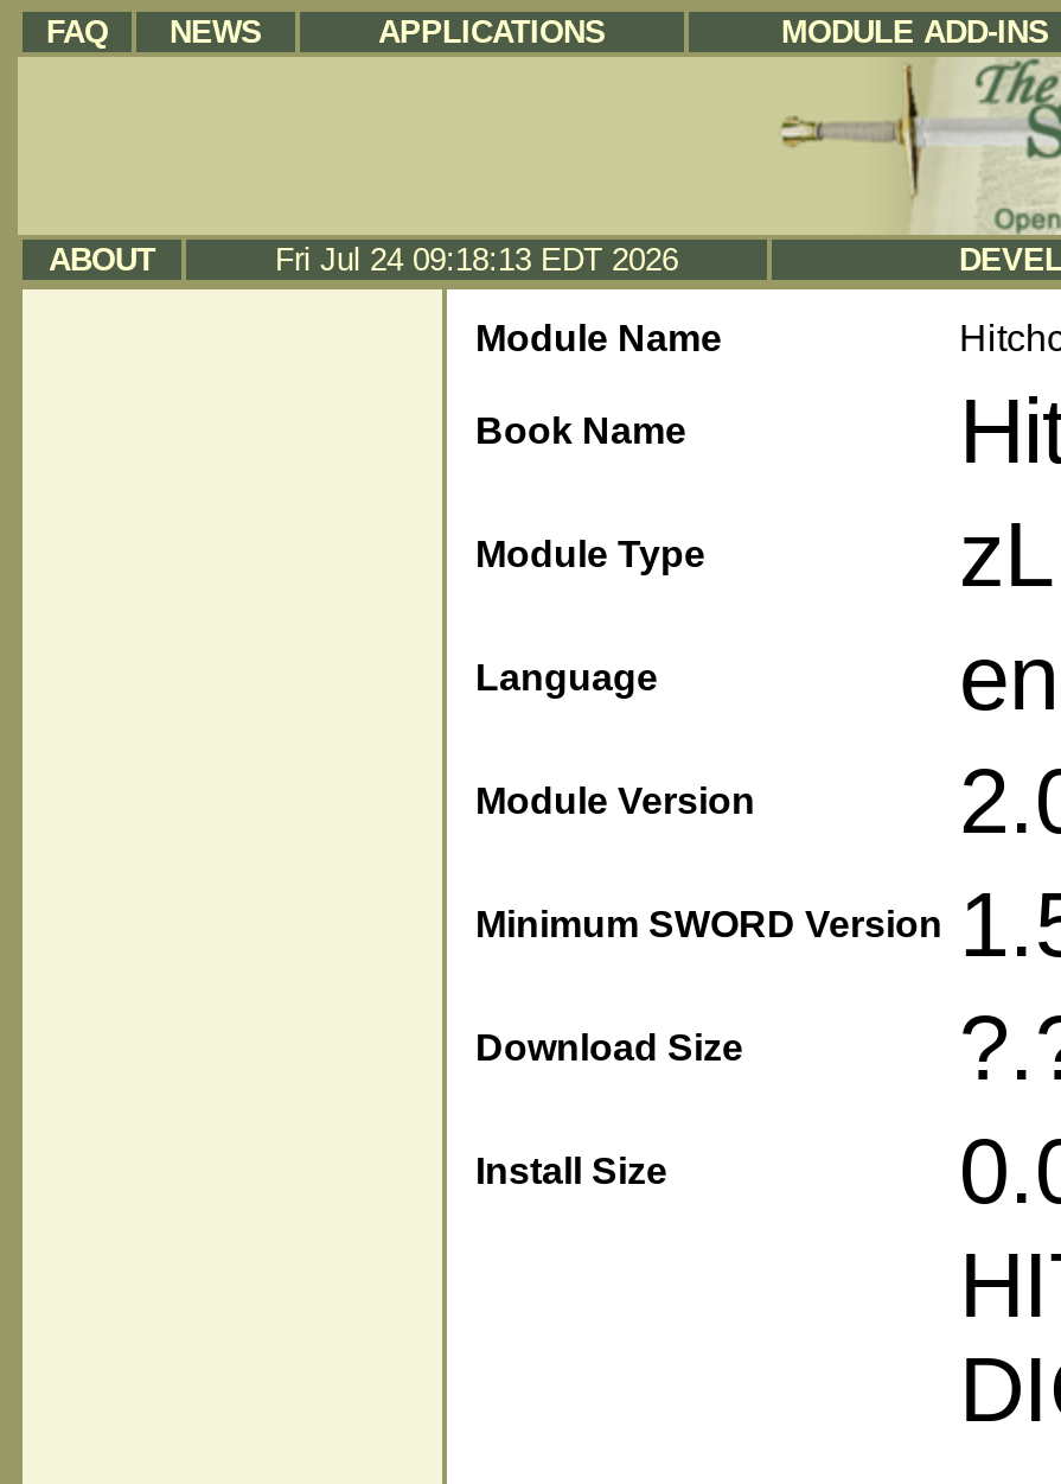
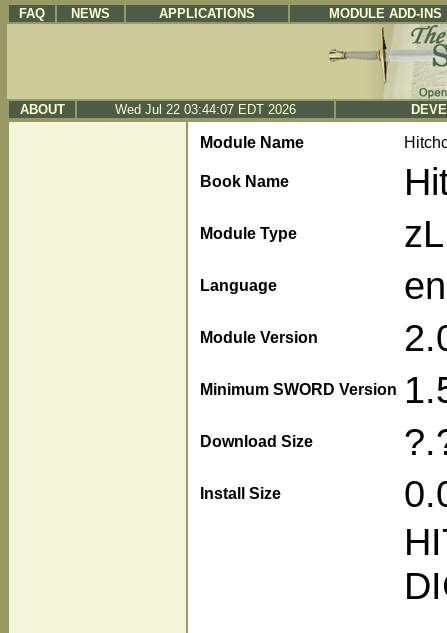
[275,242,678,278] Fri Jul 24 09:18:13 EDT 2026 -> [115,102,296,117] Wed Jul 22 03:44:07 EDT 2026

